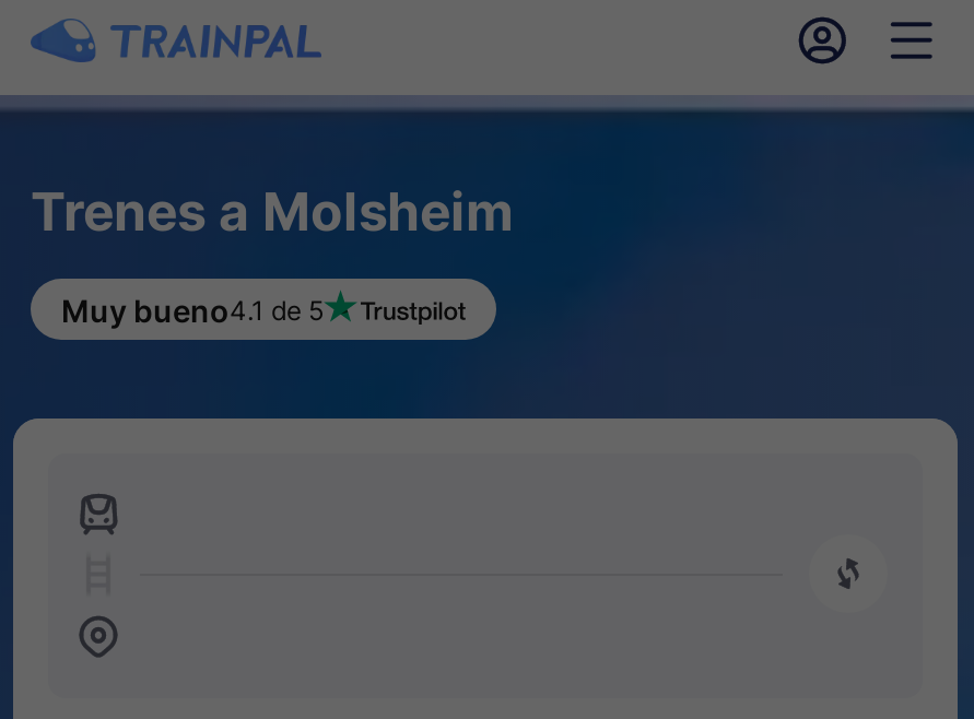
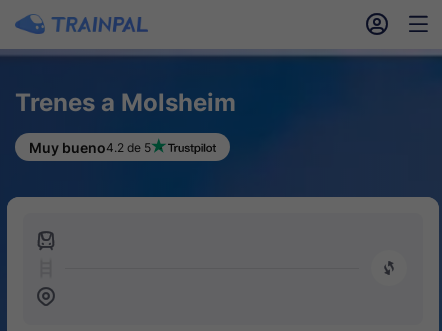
[61,291,324,328] Muy bueno4.1 de 5 -> [29,138,151,155] Muy bueno4.2 de 5

